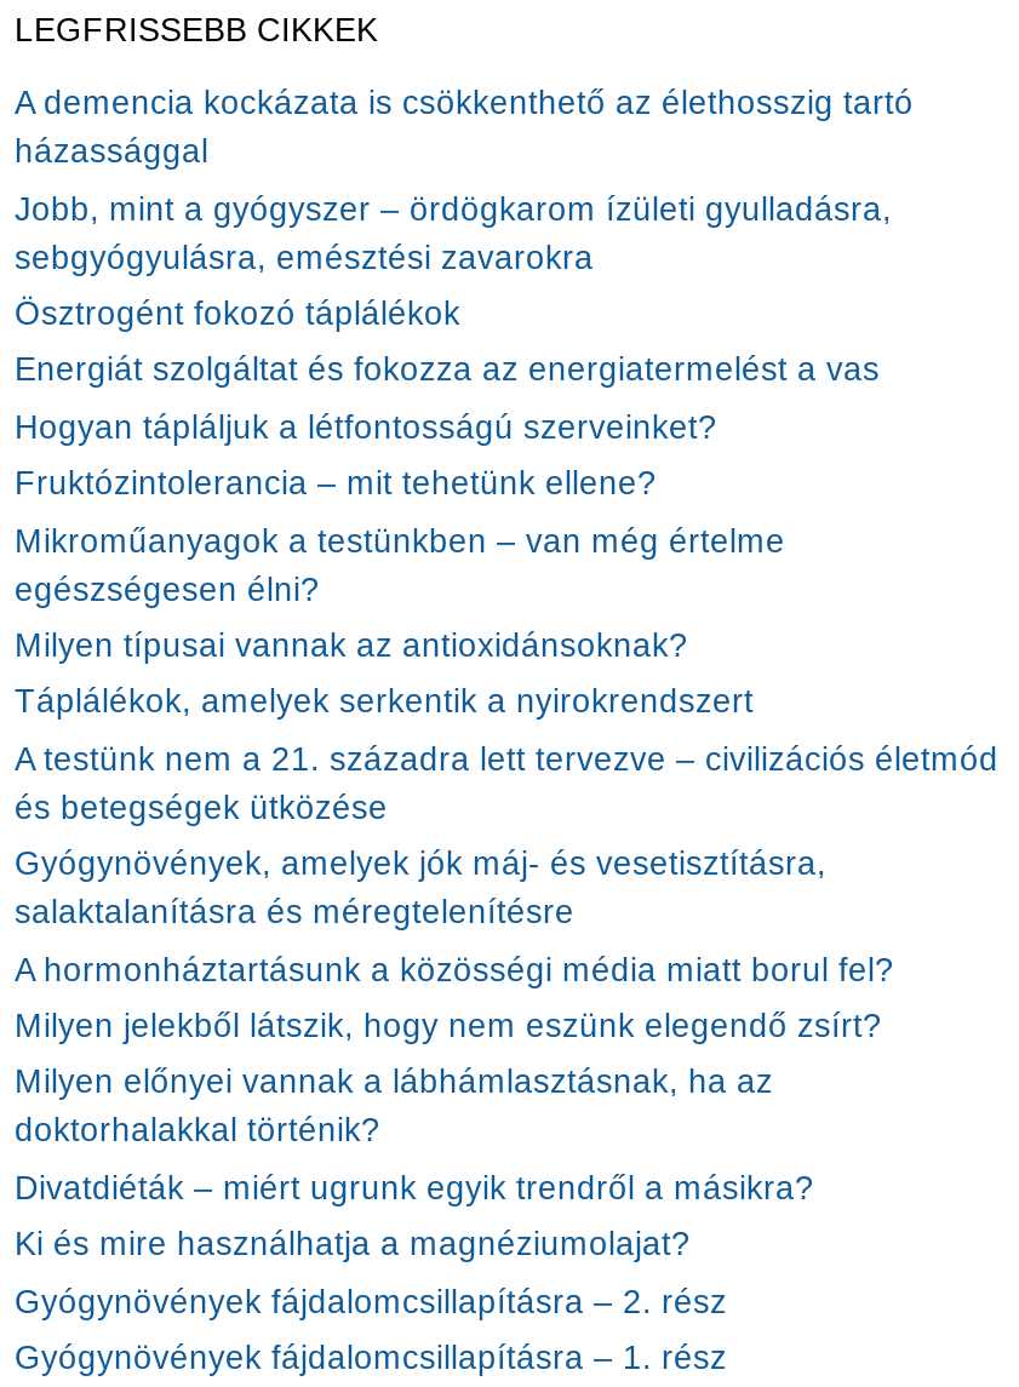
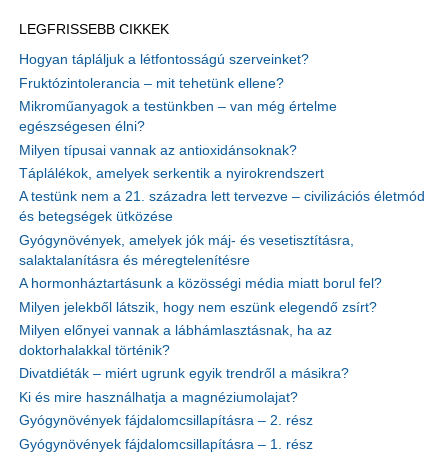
[15,86,914,389] A demencia kockázata is csökkenthető az élethosszig tartó | házassággal | Jobb, mint a gyógyszer – ördögkarom ízületi gyulladásra, | sebgyógyulásra, emésztési zavarokra | Ösztrogént fokozó táplálékok | Energiát szolgáltat és fokozza az energiatermelést a vas -> none

